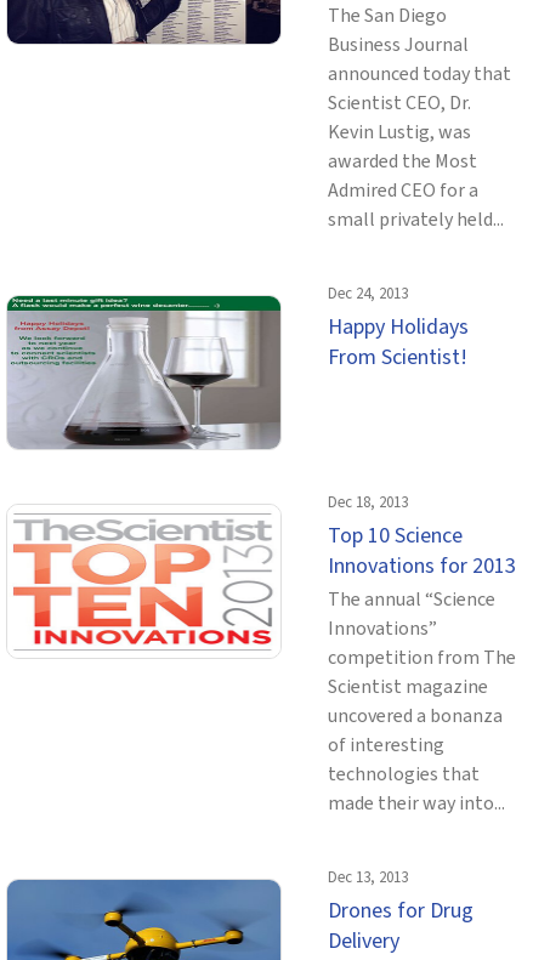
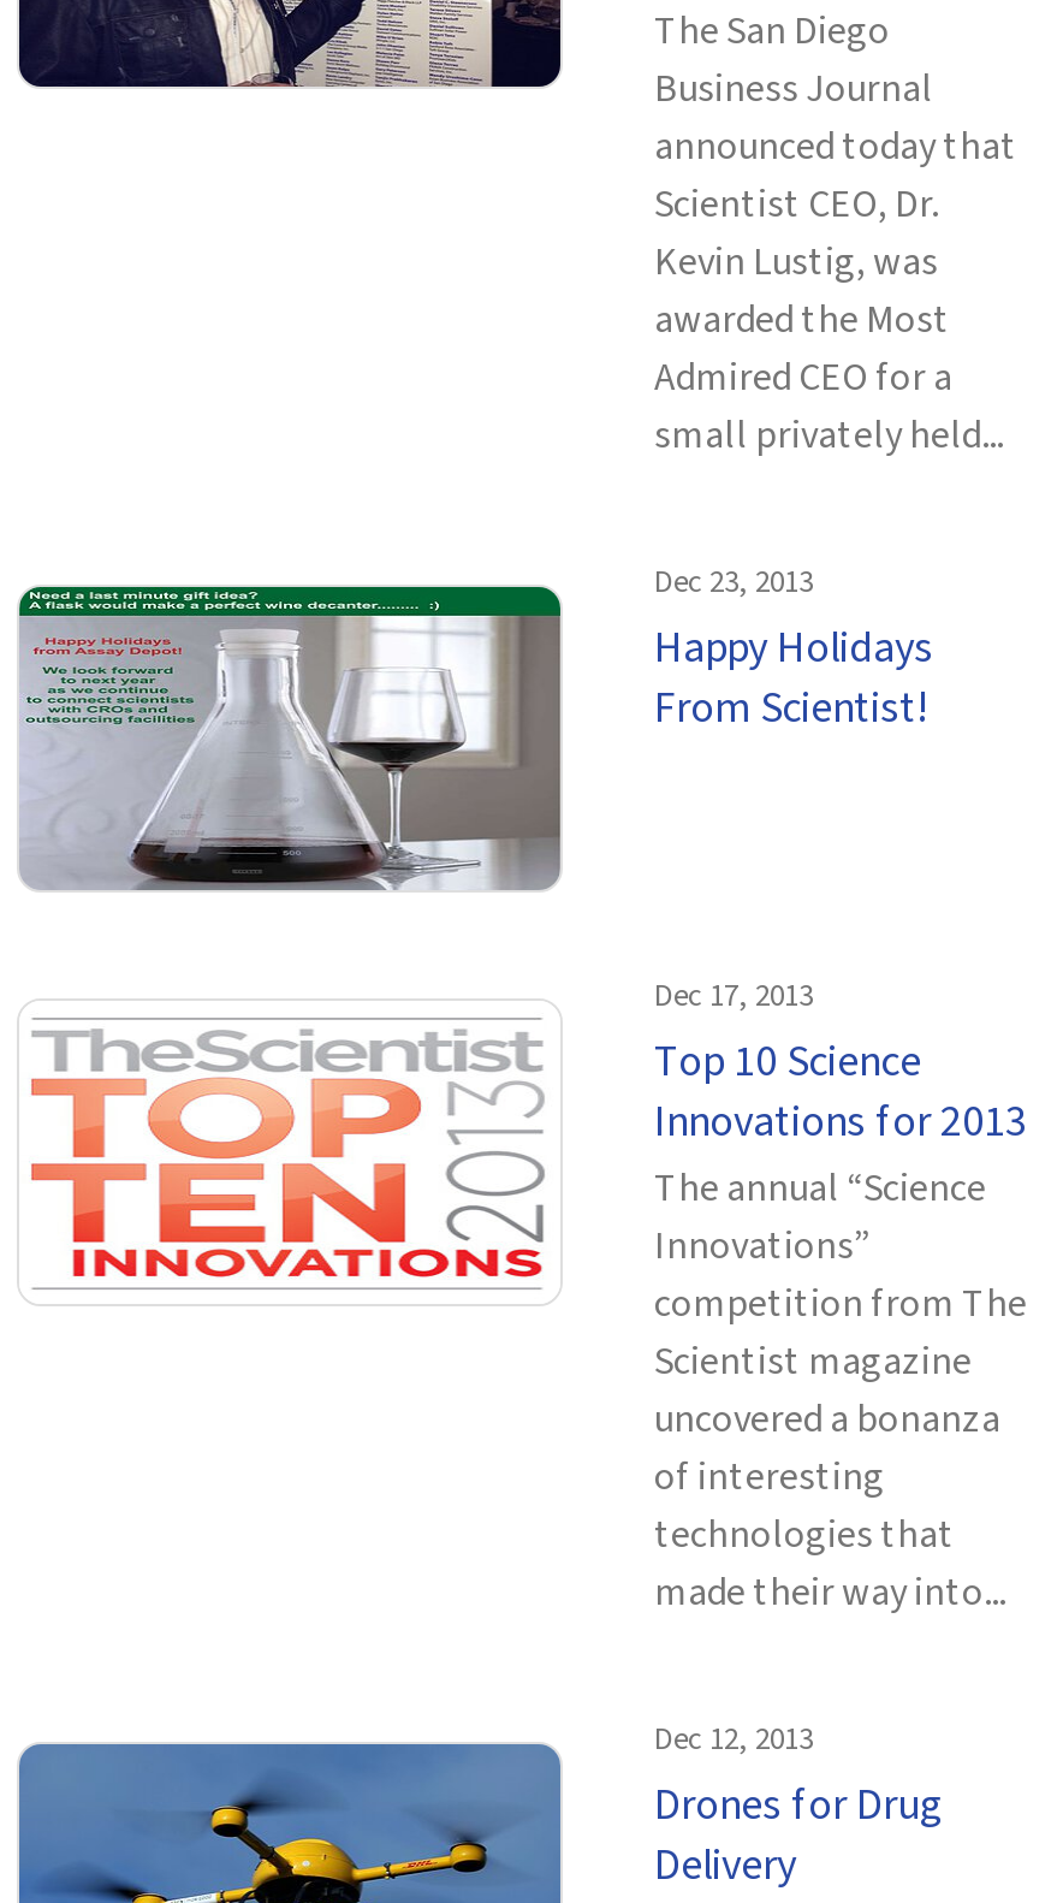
[328,283,408,305] Dec 24, 2013 -> [654,561,813,604] Dec 23, 2013
[328,492,408,513] Dec 18, 2013 -> [654,974,813,1018] Dec 17, 2013
[328,867,408,888] Dec 13, 2013 -> [654,1718,813,1761] Dec 12, 2013

